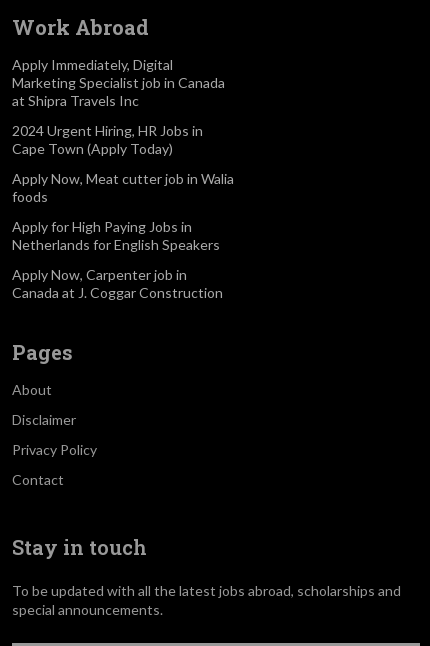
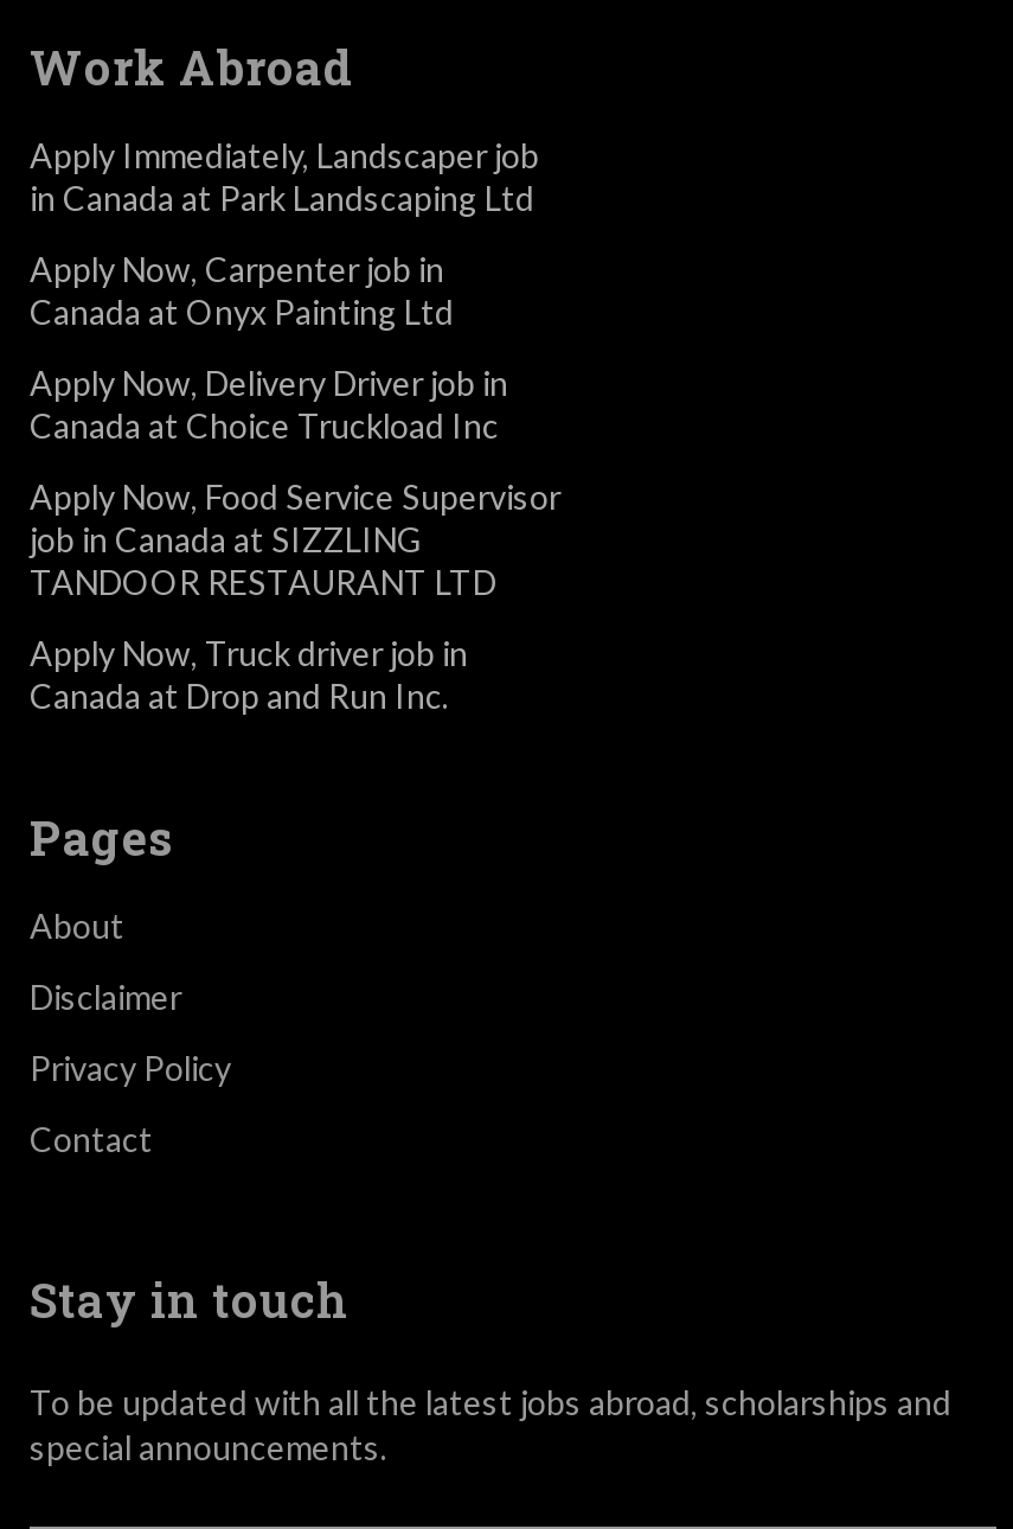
[12,56,234,253] Apply Immediately, Digital | Marketing Specialist job in Canada | at Shipra Travels Inc | 2024 Urgent Hiring, HR Jobs in | Cape Town (Apply Today) | Apply Now, Meat cutter job in Walia | foods | Apply for High Paying Jobs in | Netherlands for English Speakers -> [30,135,539,218] Apply Immediately, Landscaper job | in Canada at Park Landscaping Ltd
moved [12,266,187,283] -> [30,249,444,289]: Apply Now, Carpenter job in
[12,284,223,301] Canada at J. Coggar Construction -> [30,292,560,716] Canada at Onyx Painting Ltd | Apply Now, Delivery Driver job in | Canada at Choice Truckload Inc | Apply Now, Food Service Supervisor | job in Canada at SIZZLING | TANDOOR RESTAURANT LTD | Apply Now, Truck driver job in | Canada at Drop and Run Inc.

